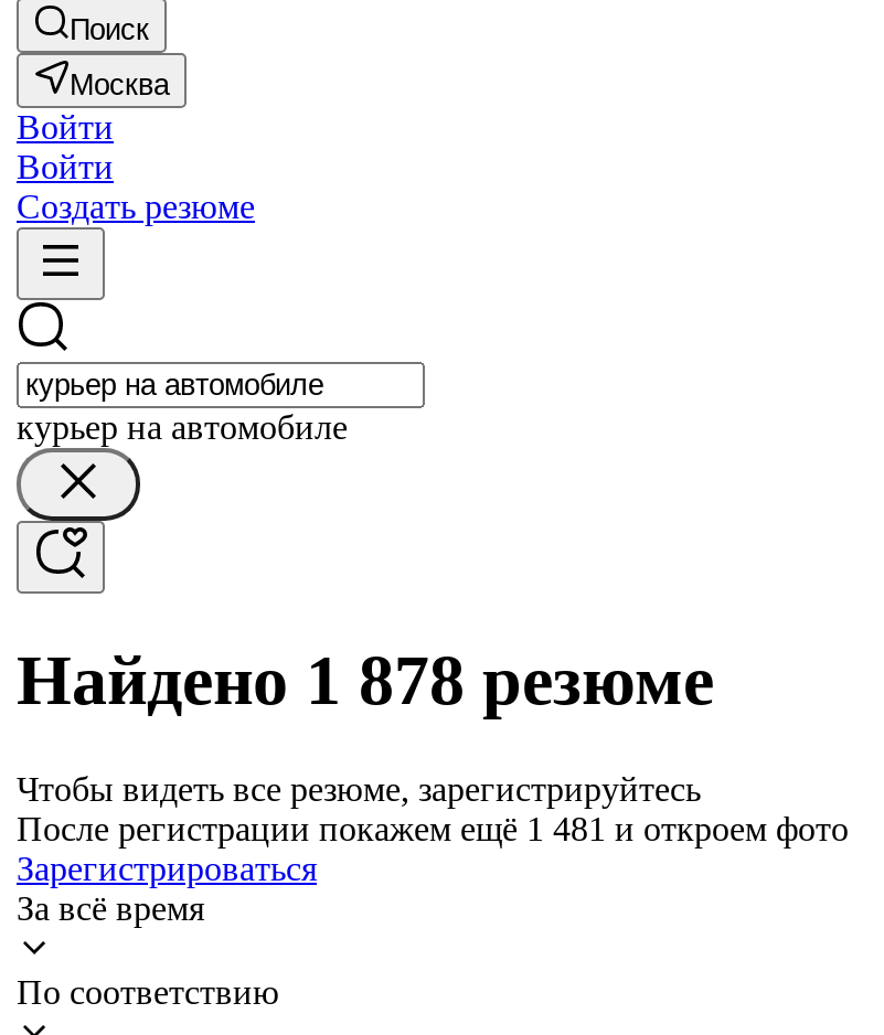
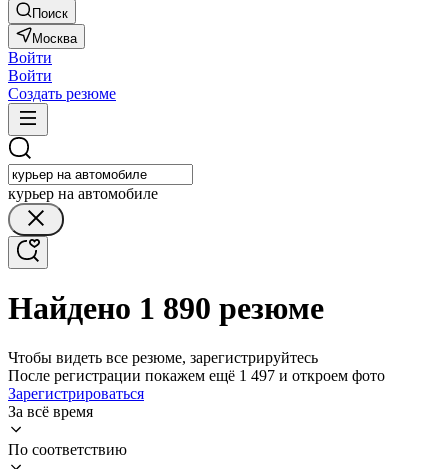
[17,641,714,720] Найдено 1 878 резюме -> [8,290,324,326] Найдено 1 890 резюме
[17,810,849,847] После регистрации покажем ещё 1 481 и откроем фото -> [8,367,385,384] После регистрации покажем ещё 1 497 и откроем фото

